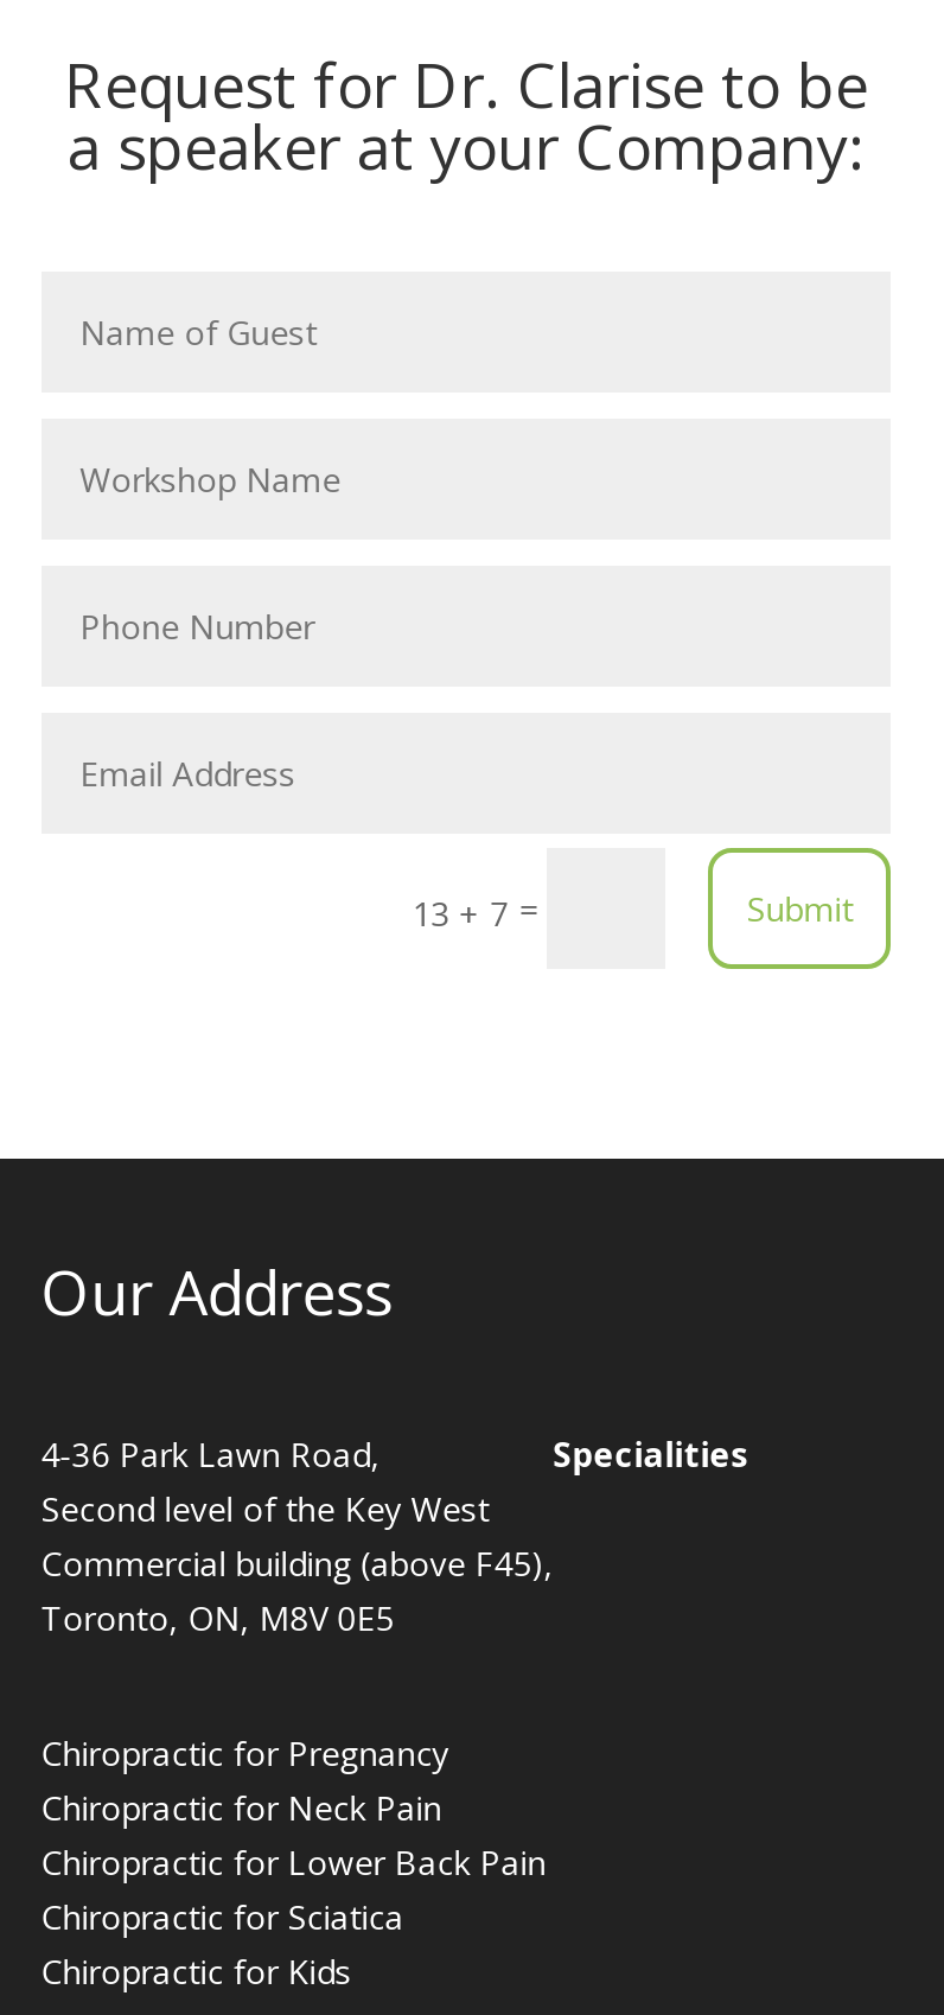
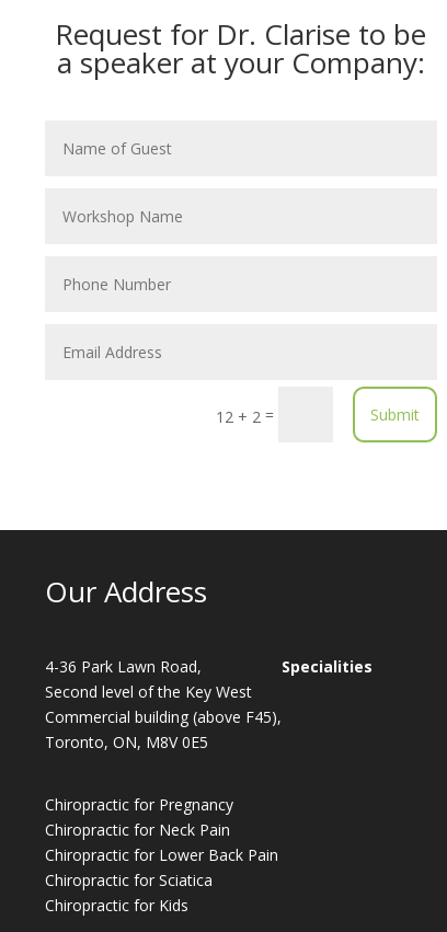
[412,886,547,935] 13 + 7 = -> [216,404,278,427] 12 + 2 =

